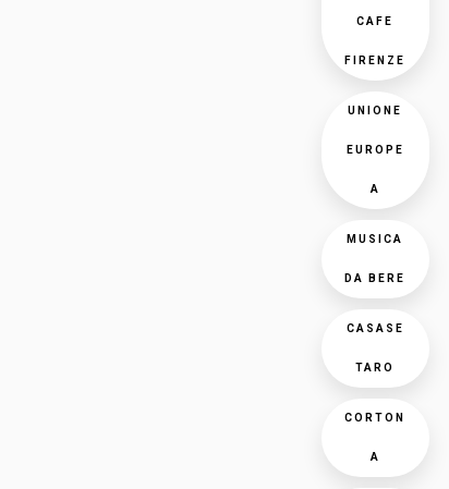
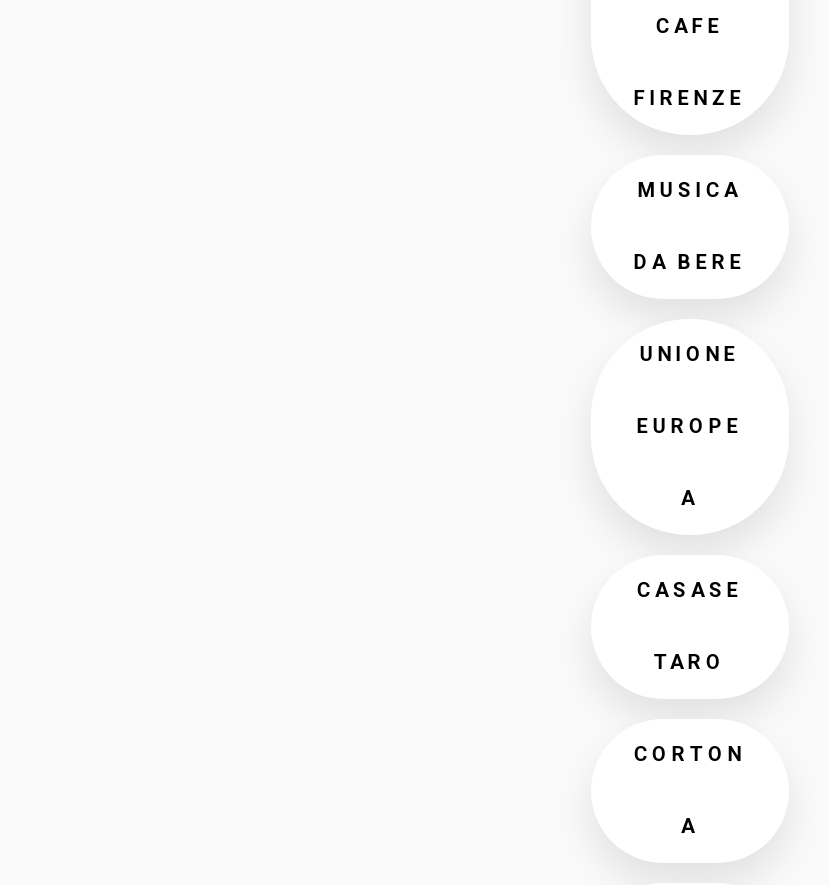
moved [346,105,404,195] -> [637,343,743,509]: UNIONE | EUROPE | A
moved [345,233,406,284] -> [634,179,746,273]: MUSICA | DA BERE

